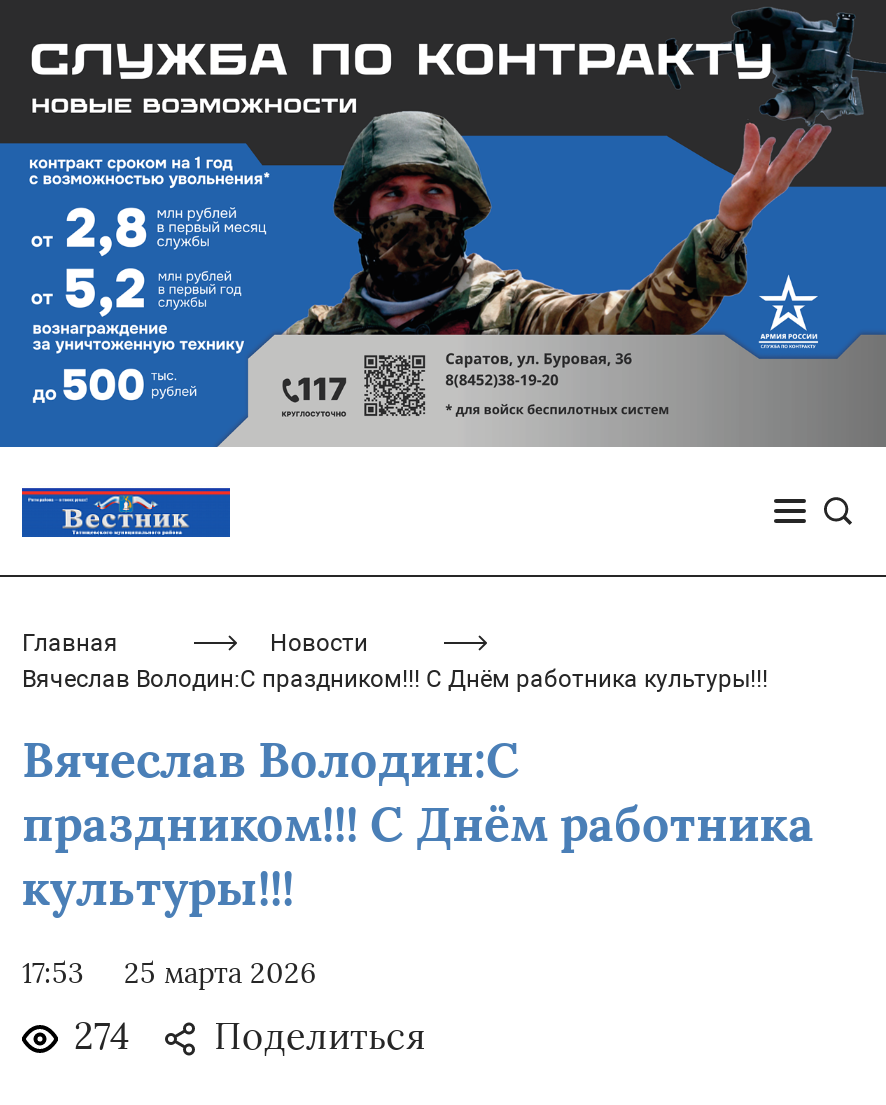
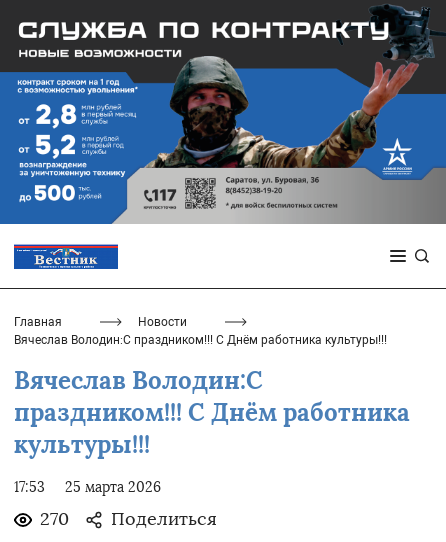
[74,1015,426,1059] 274 Поделиться -> [40,508,217,530] 270 Поделиться

